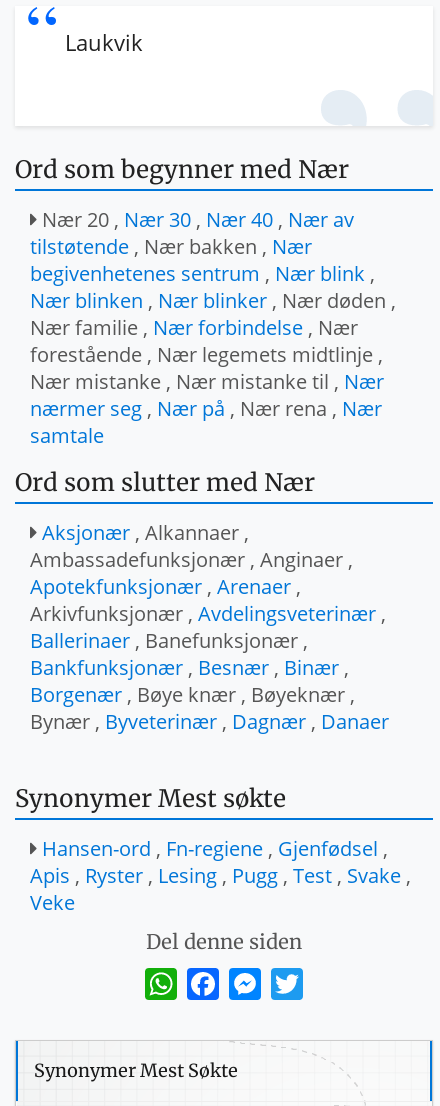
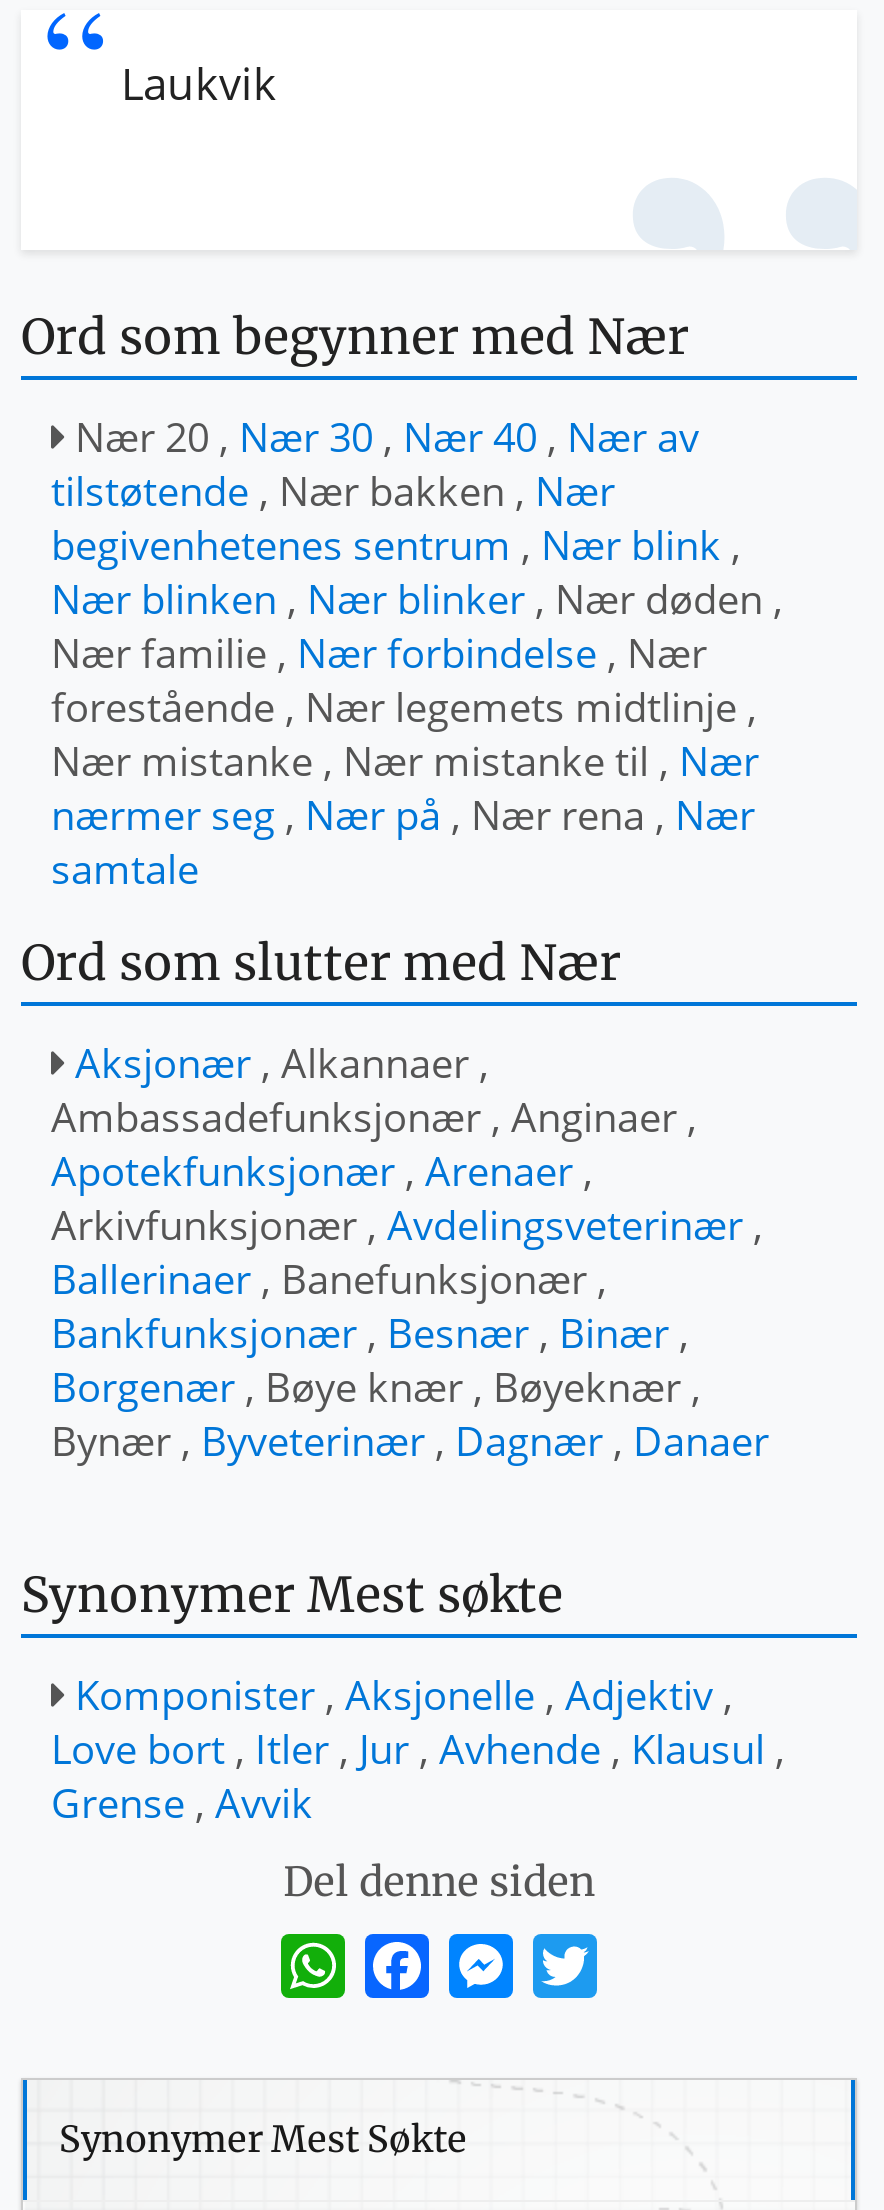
[30,835,411,916] Hansen-ord, Fn-regiene, Gjenfødsel, | Apis, Ryster, Lesing, Pugg, Test, Svake, | Veke -> [51,1668,785,1830] Komponister, Aksjonelle, Adjektiv, | Love bort, Itler, Jur, Avhende, Klausul, | Grense, Avvik

